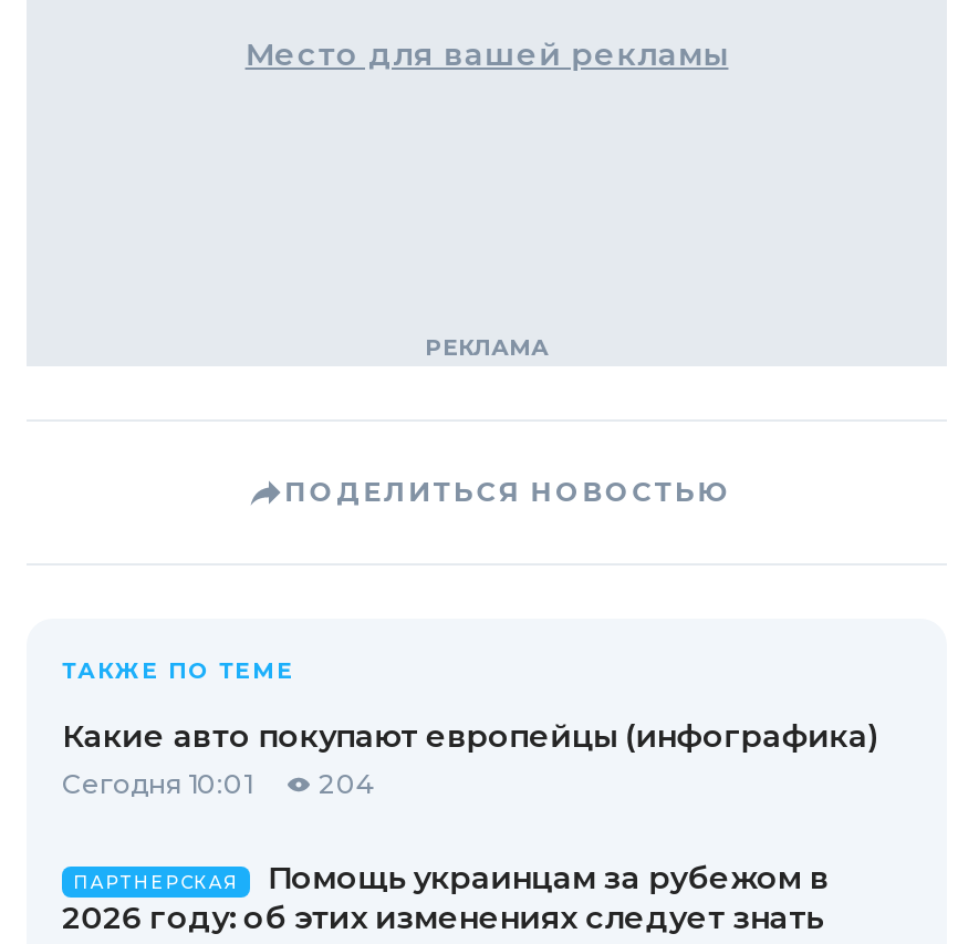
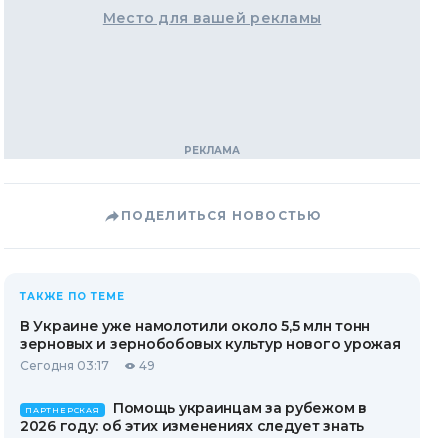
[62,716,878,800] Какие авто покупают европейцы (инфографика) | Сегодня 10:01 | 204 -> [20,317,400,373] В Украине уже намолотили около 5,5 млн тонн | зерновых и зернобобовых культур нового урожая | Сегодня 03:17 | 49

